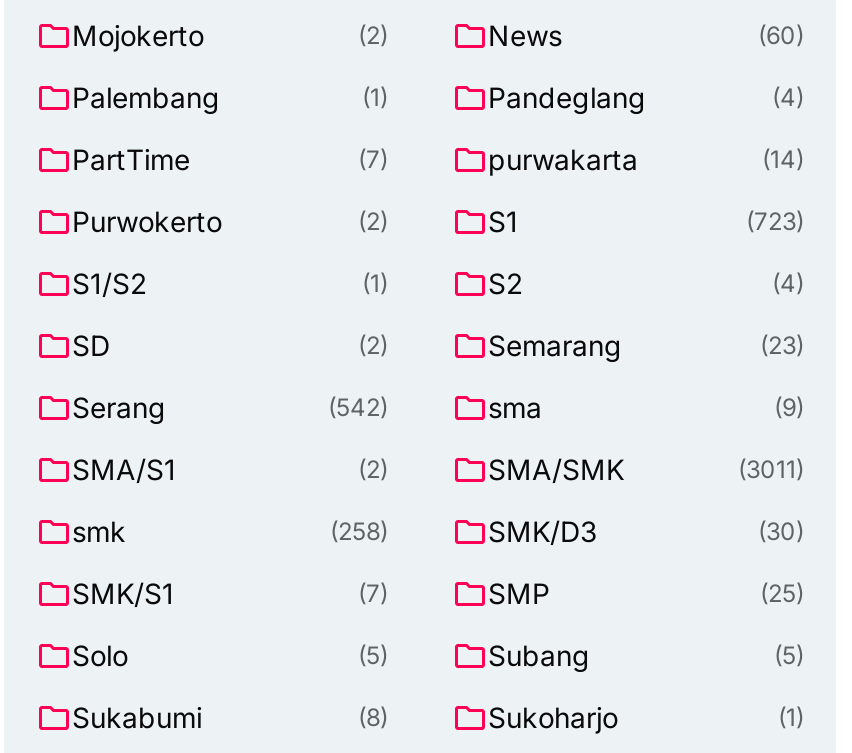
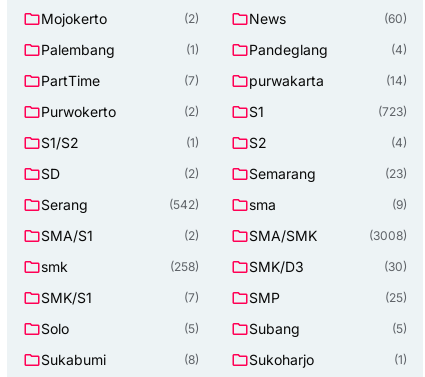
[738,453,804,483] (3011) -> [369,228,407,243] (3008)

